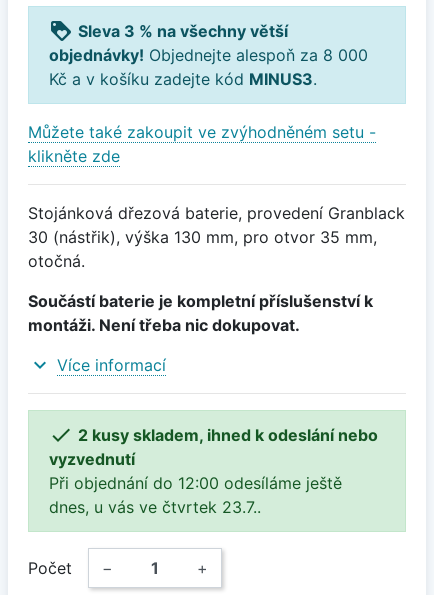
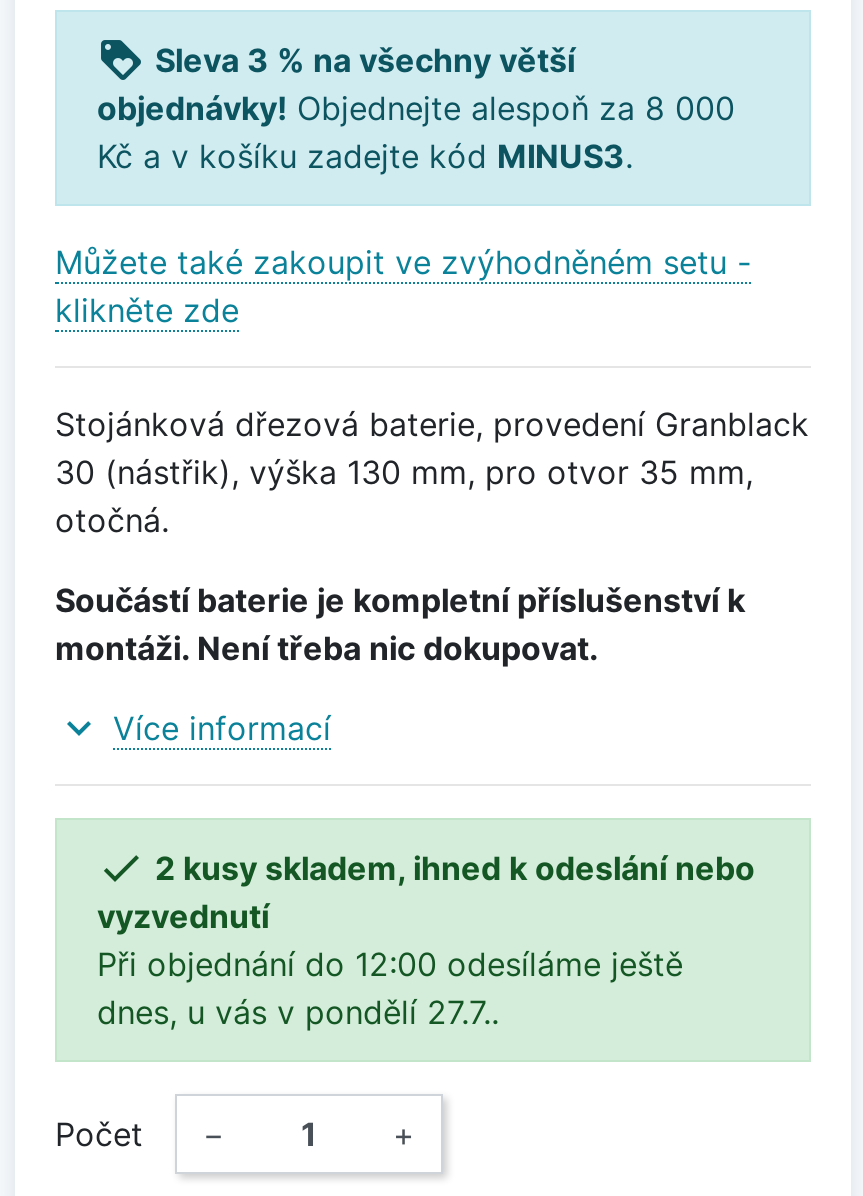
[49,497,261,517] dnes, u vás ve čtvrtek 23.7.. -> [97,991,499,1031] dnes, u vás v pondělí 27.7..

